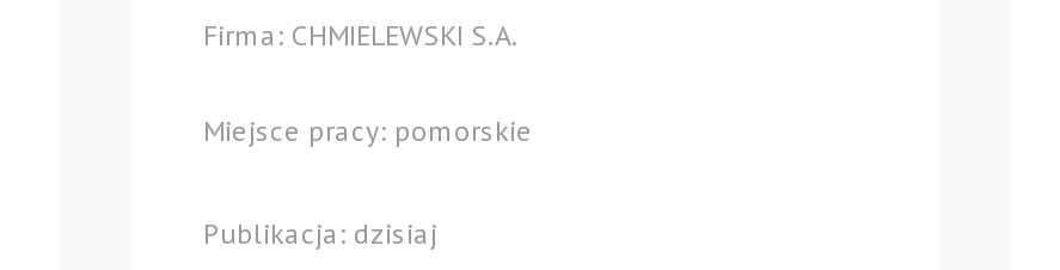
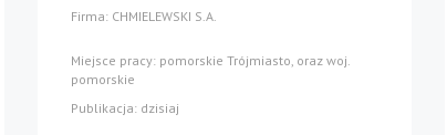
[203,113,533,149] Miejsce pracy: pomorskie -> [71,53,350,88] Miejsce pracy: pomorskie Trójmiasto, oraz woj. | pomorskie

